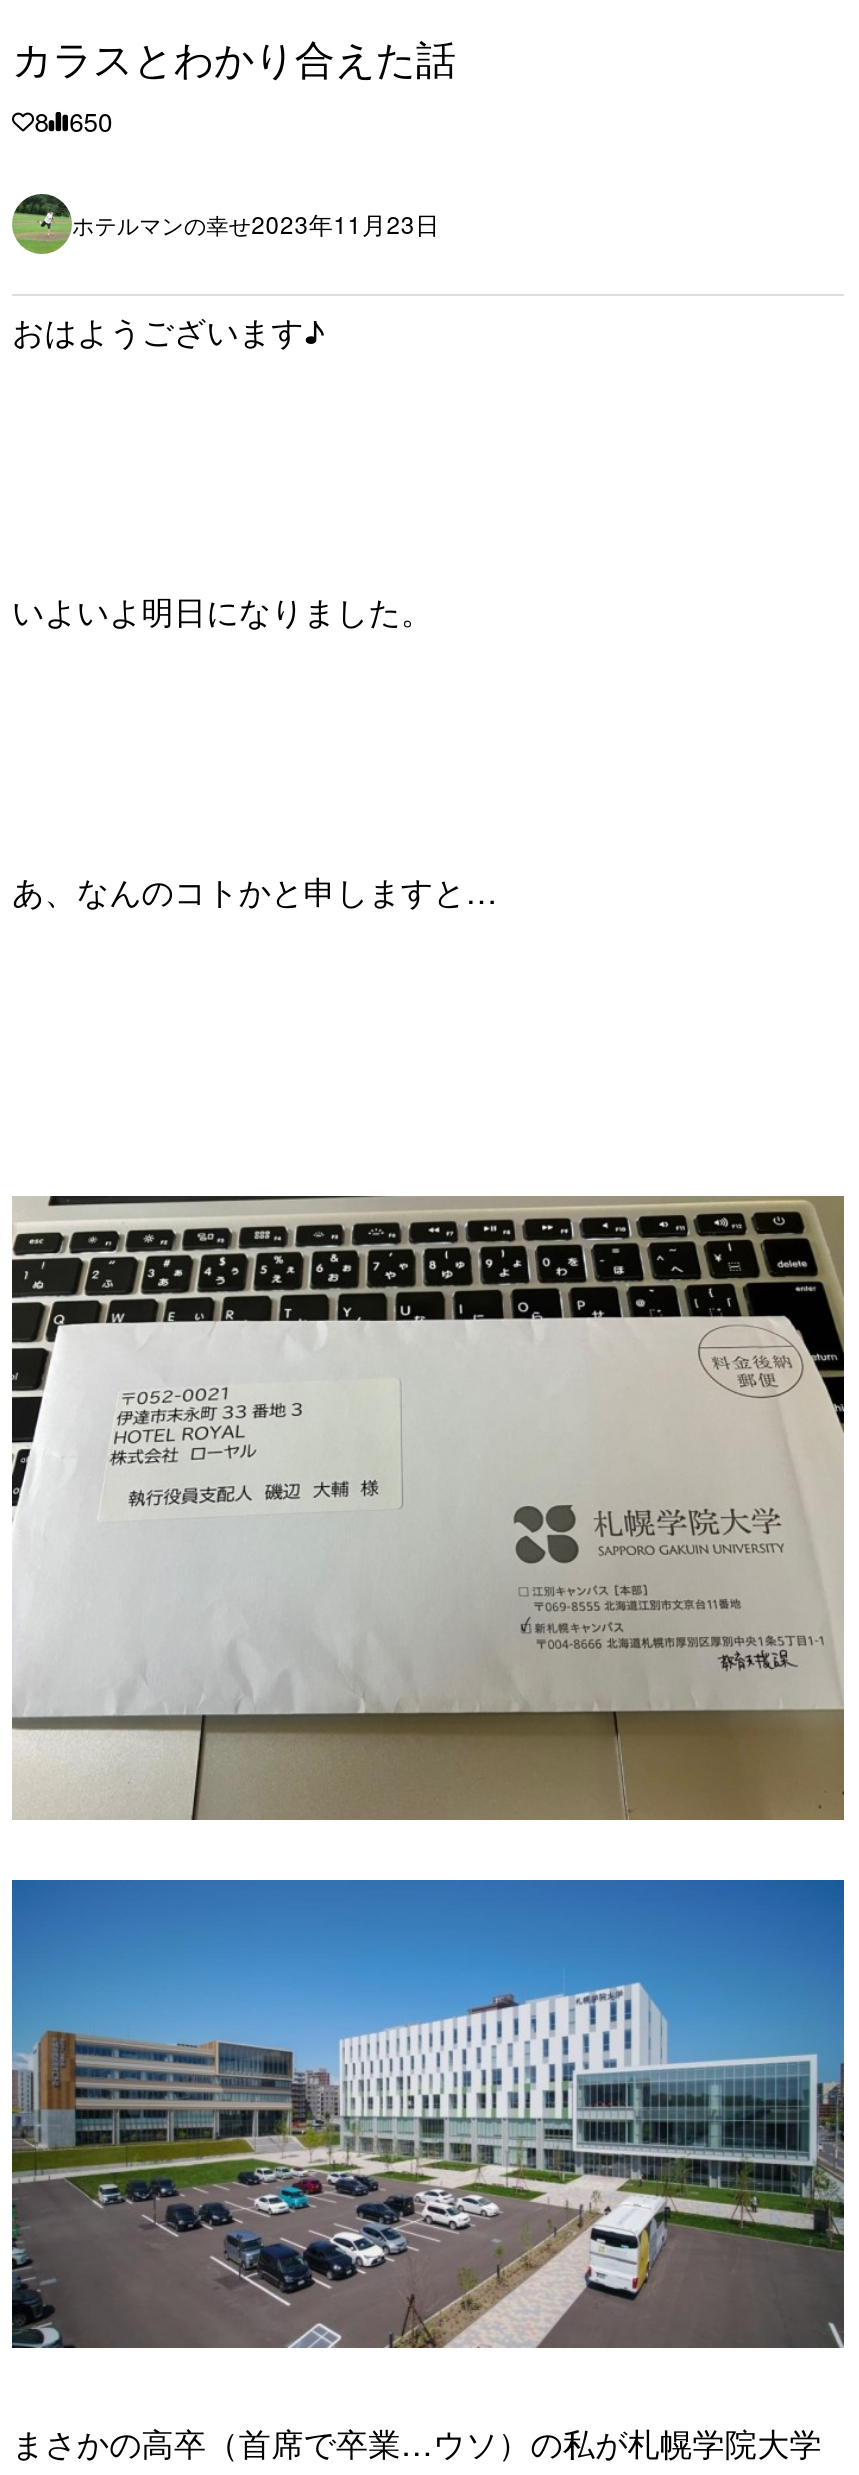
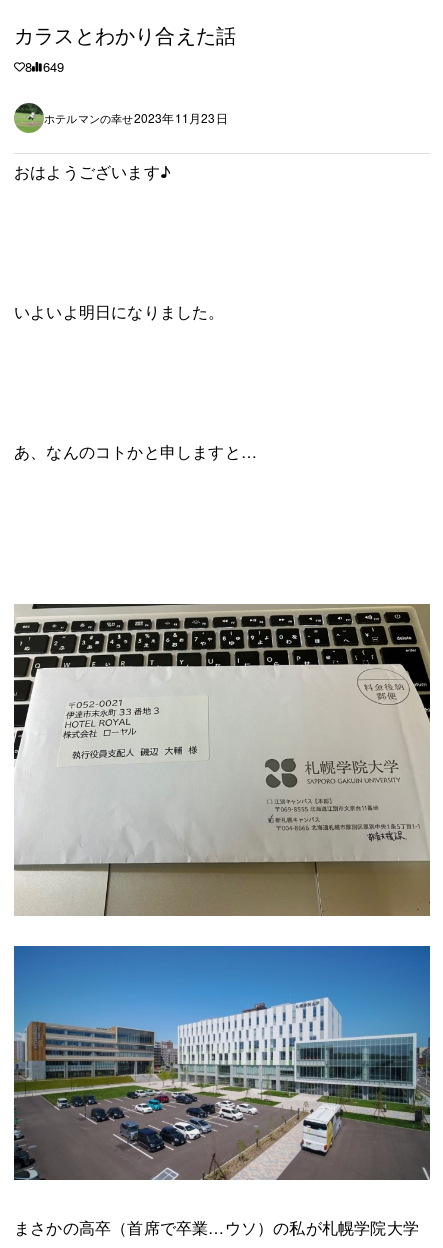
[34,102,112,140] 8 650 -> [25,57,64,76] 8 649

